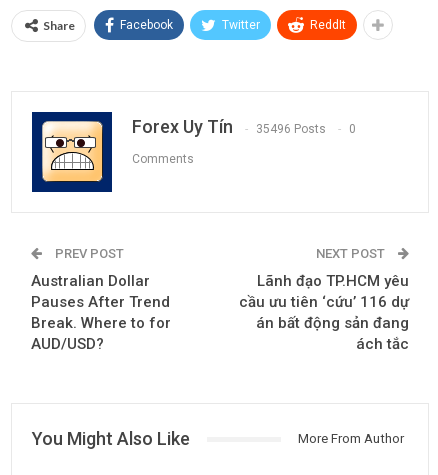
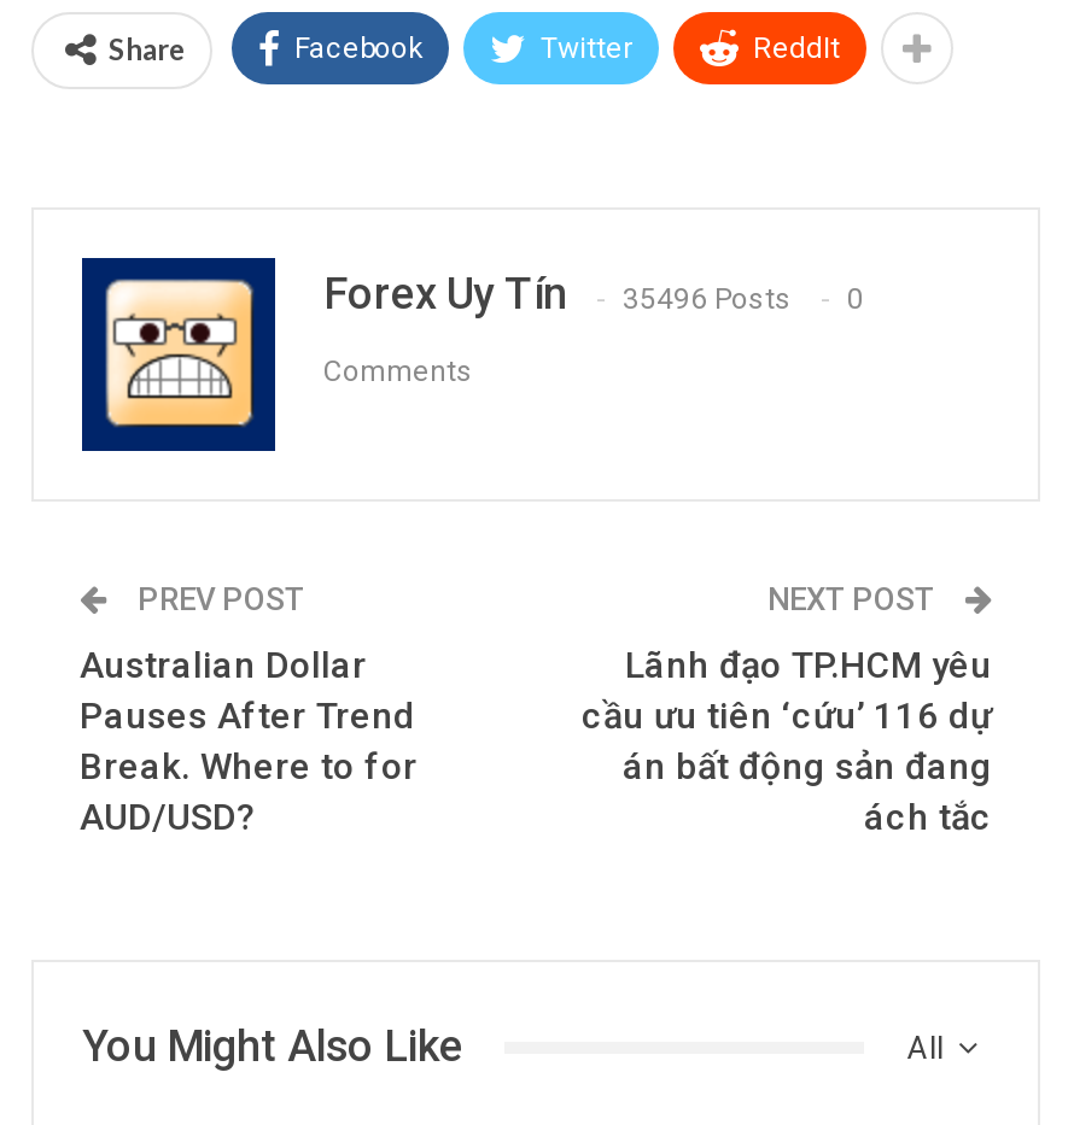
[298,431,404,446] More From Author -> none
none -> [907,1030,951,1067] All

